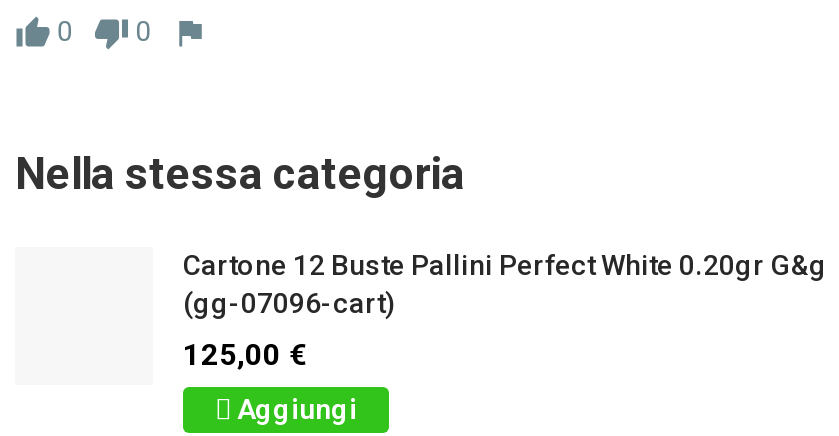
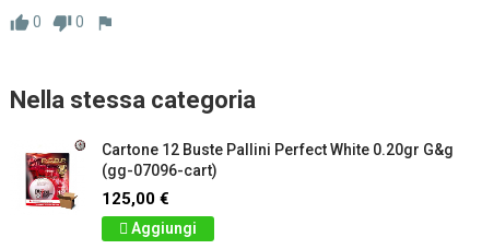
none -> [25,139,86,210] [image]

